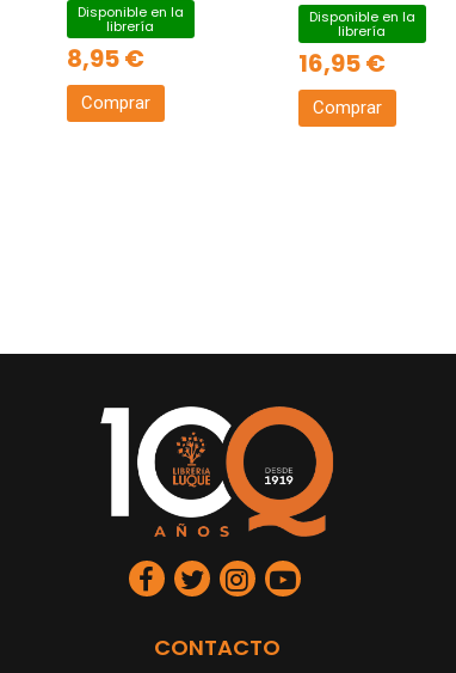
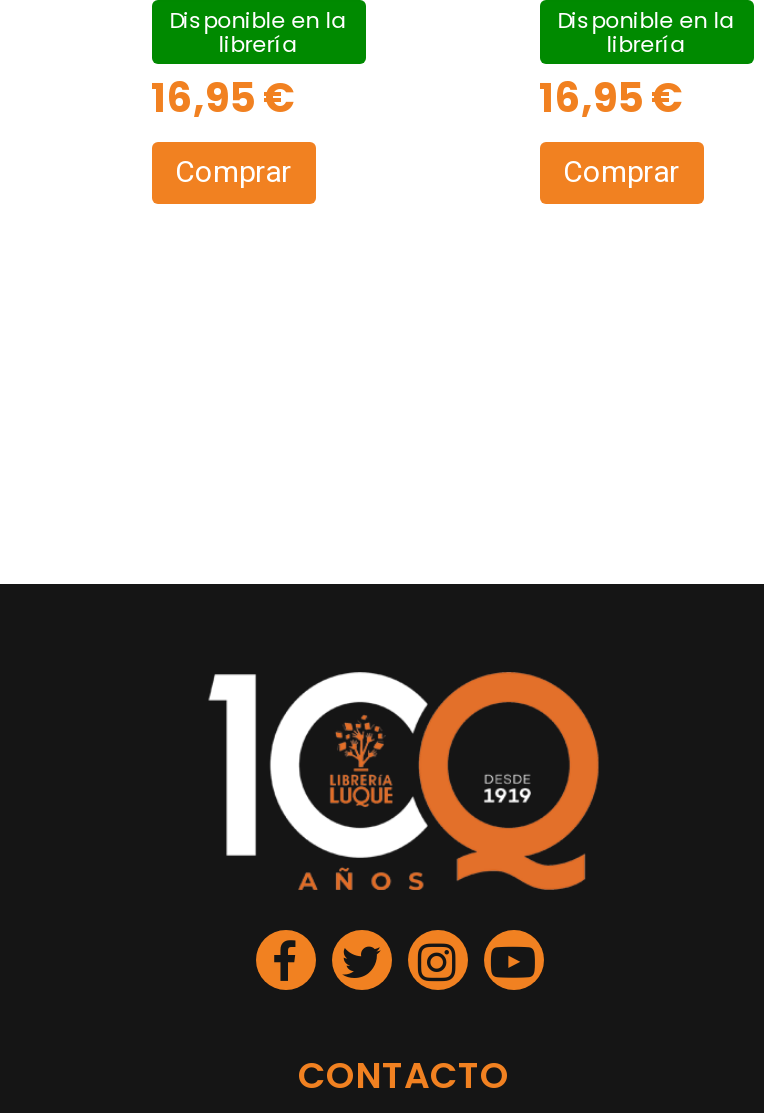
[66,42,144,75] 8,95 € -> [151,70,297,126] 16,95 €

